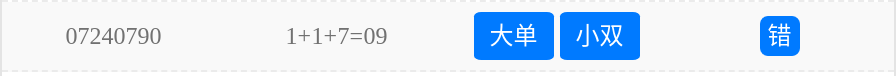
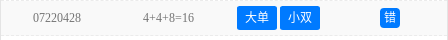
[66,22,162,50] 07240790 -> [33,11,81,25] 07220428
[286,22,388,50] 1+1+7=09 -> [143,11,194,25] 4+4+8=16

